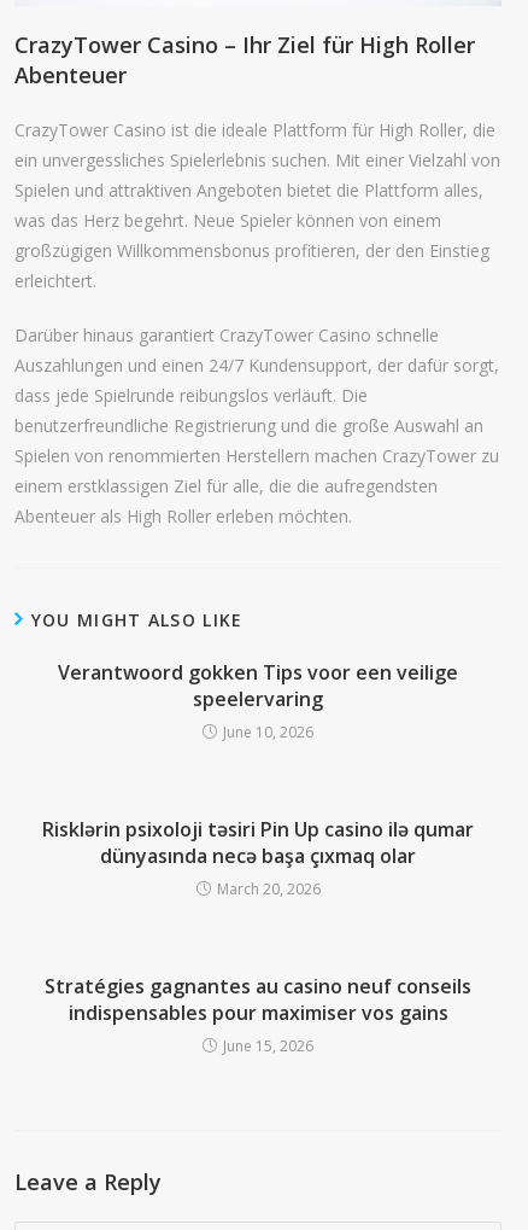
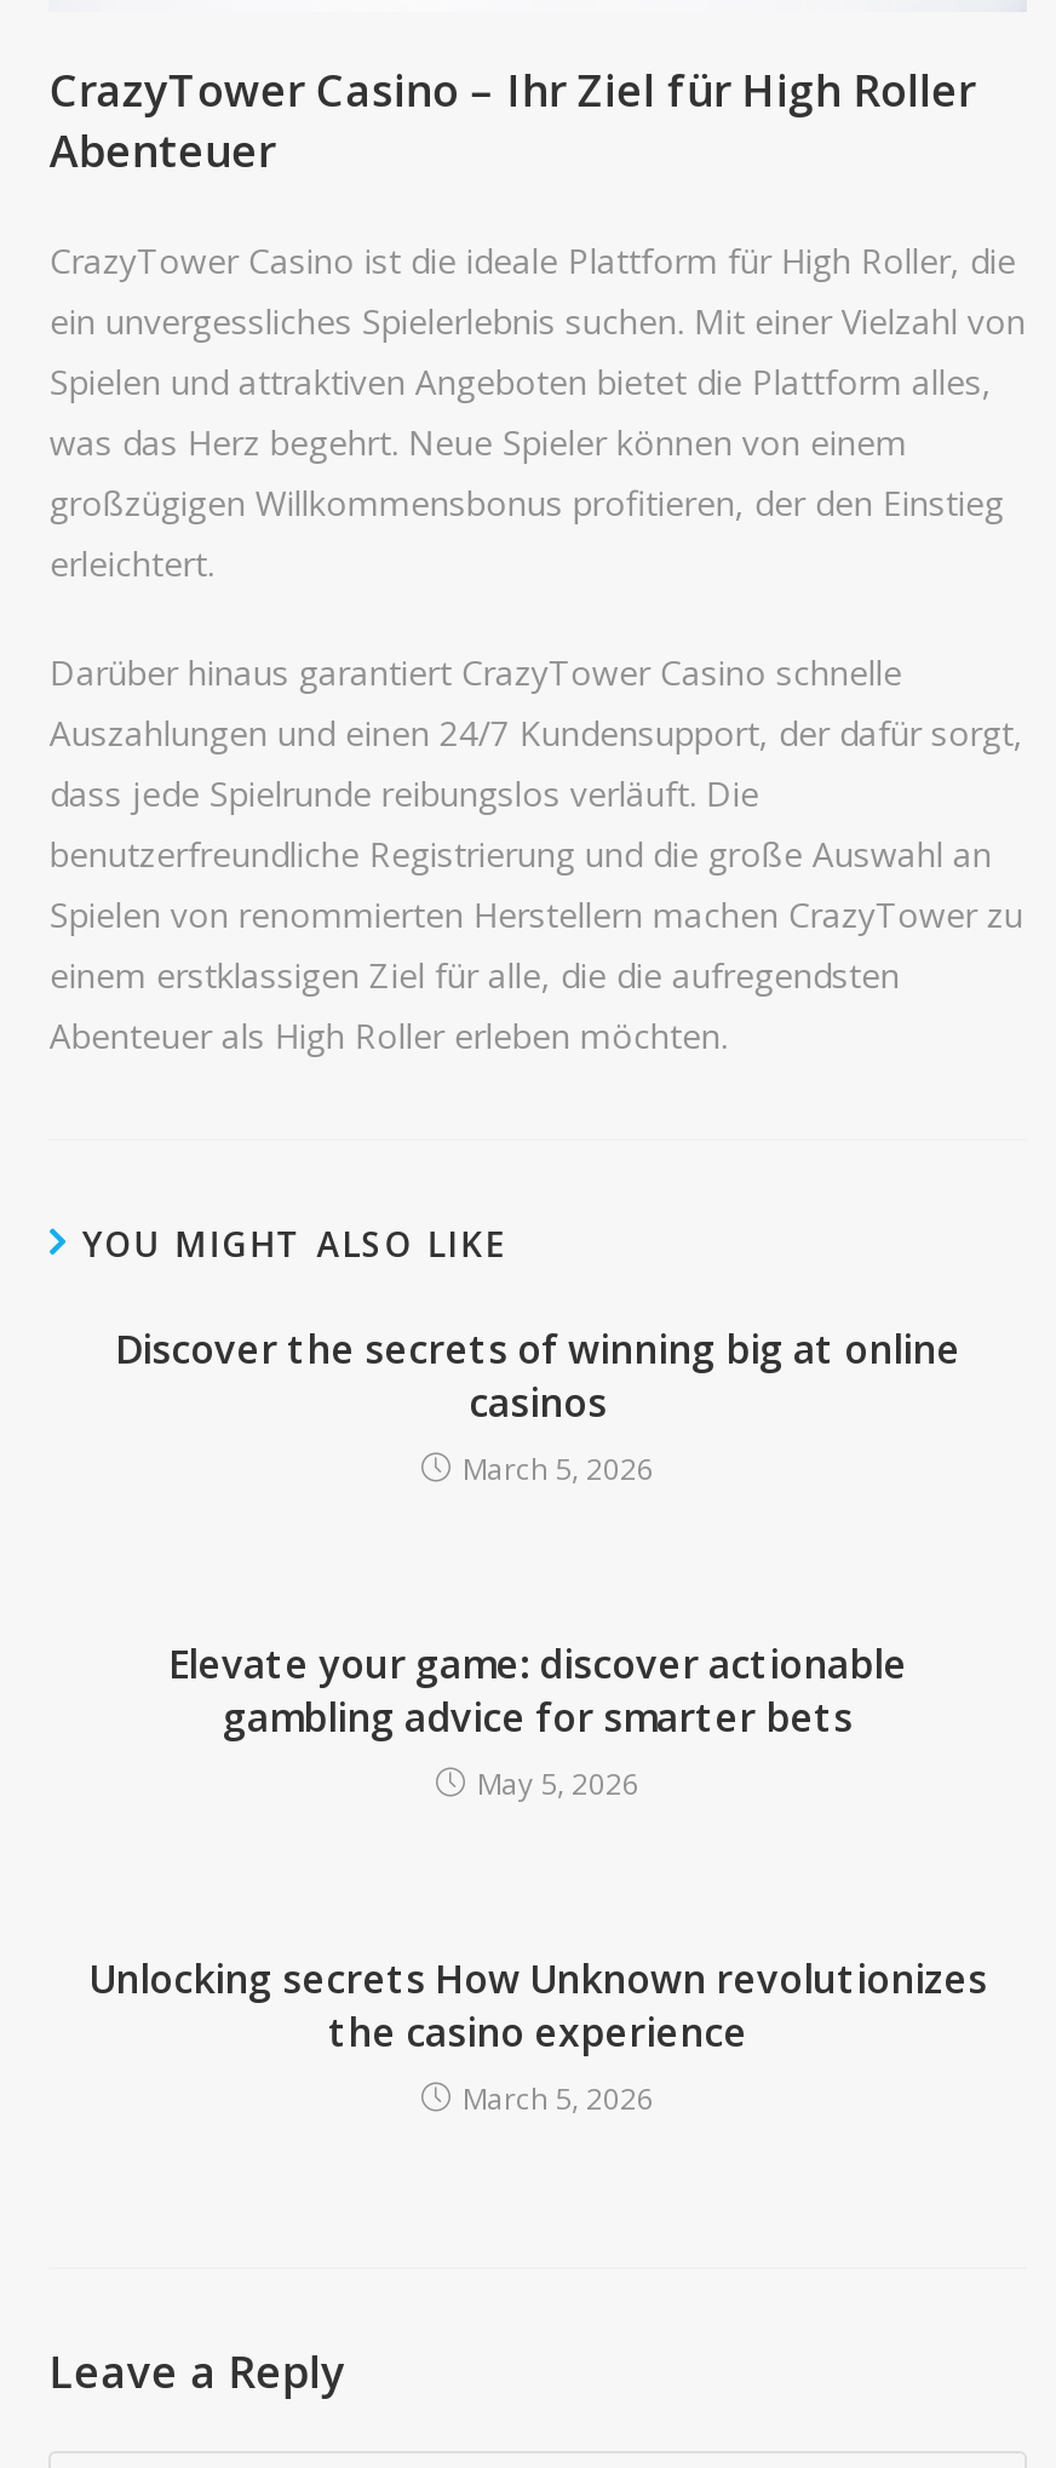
[58,659,458,742] Verantwoord gokken Tips voor een veilige | speelervaring | June 10, 2026 -> [115,1321,960,1489] Discover the secrets of winning big at online | casinos | March 5, 2026
[42,815,474,899] Risklərin psixoloji təsiri Pin Up casino ilə qumar | dünyasında necə başa çıxmaq olar | March 20, 2026 -> [168,1636,907,1803] Elevate your game: discover actionable | gambling advice for smarter bets | May 5, 2026
[45,972,471,1056] Stratégies gagnantes au casino neuf conseils | indispensables pour maximiser vos gains | June 15, 2026 -> [88,1951,987,2118] Unlocking secrets How Unknown revolutionizes | the casino experience | March 5, 2026

